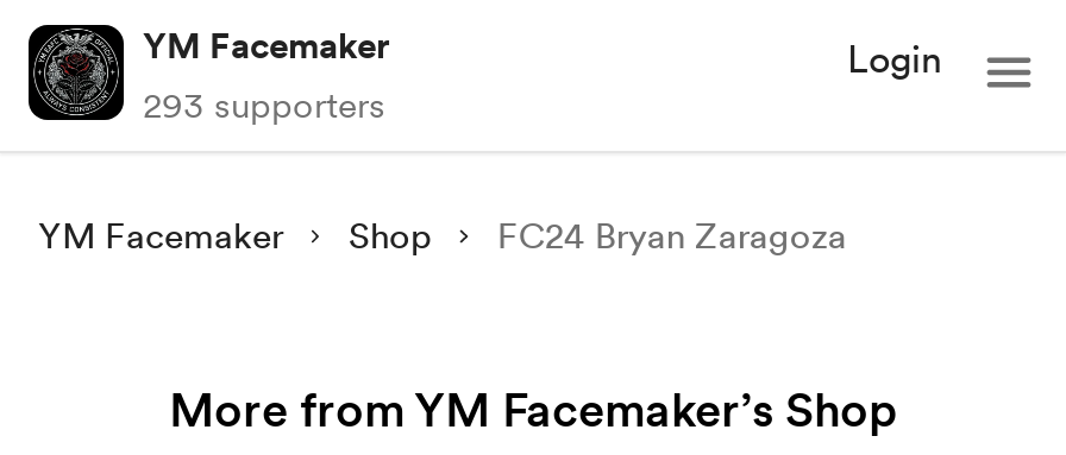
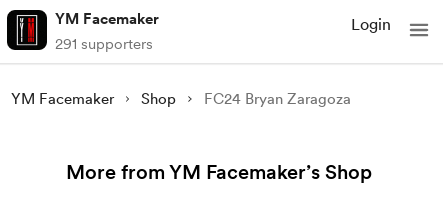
[36,27,385,127] [image] | 293 supporters -> [11,12,153,53] [image] | 291 supporters

